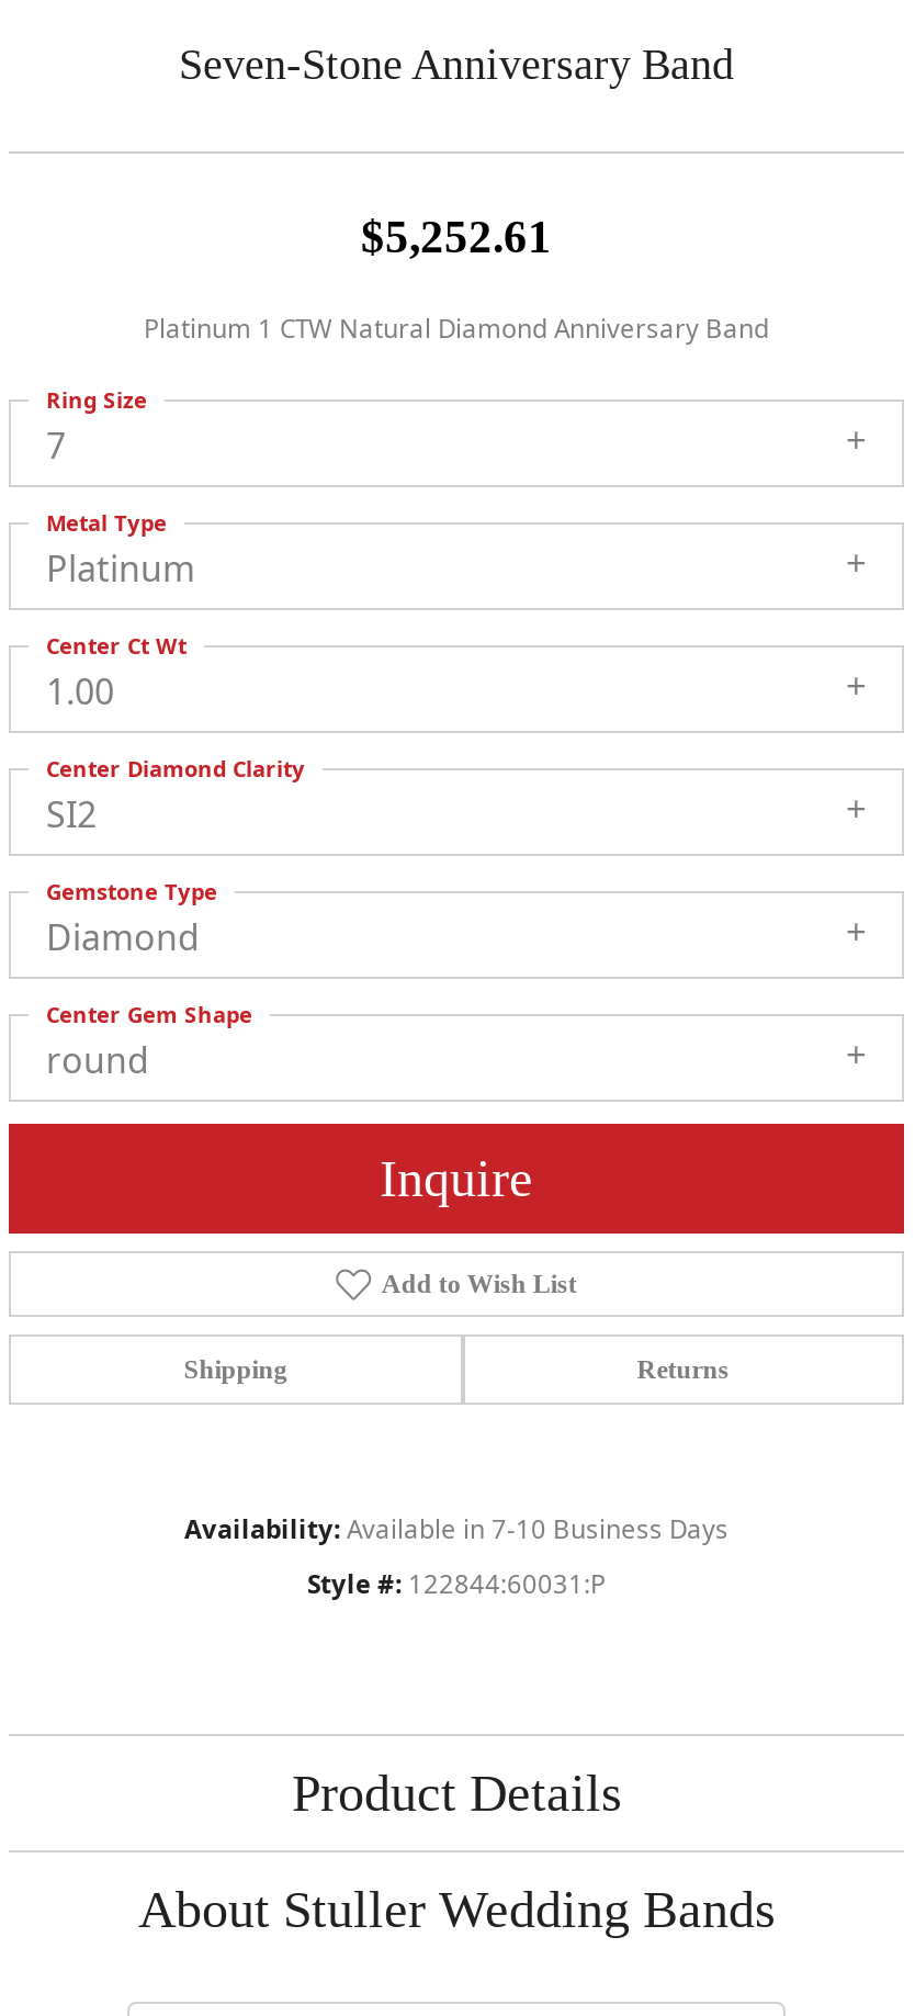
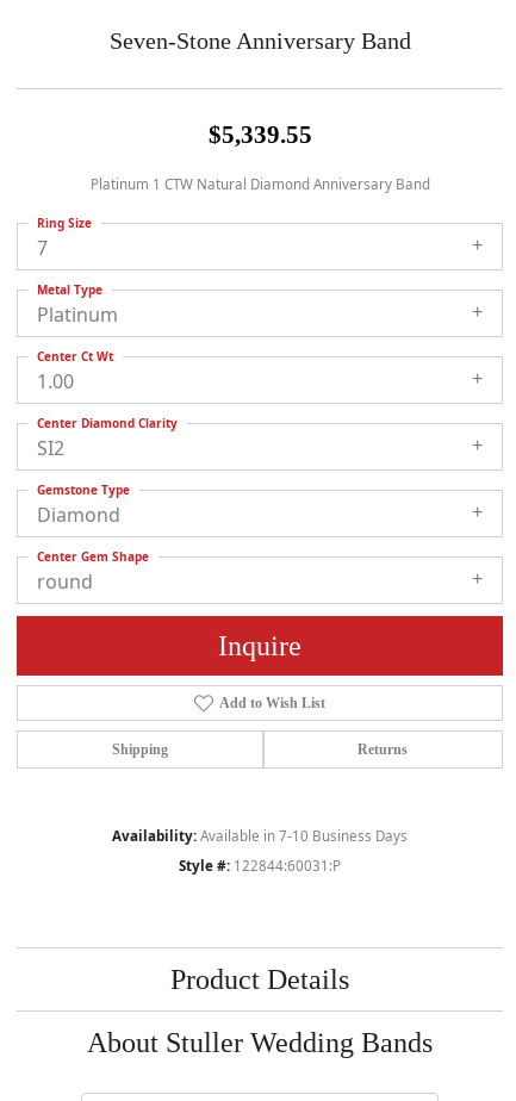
[361,210,552,260] $5,252.61 -> [208,120,312,147] $5,339.55

